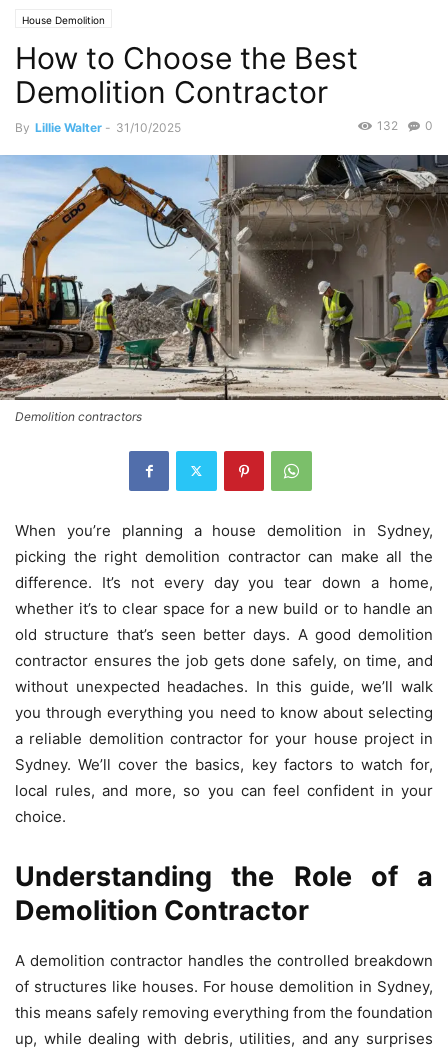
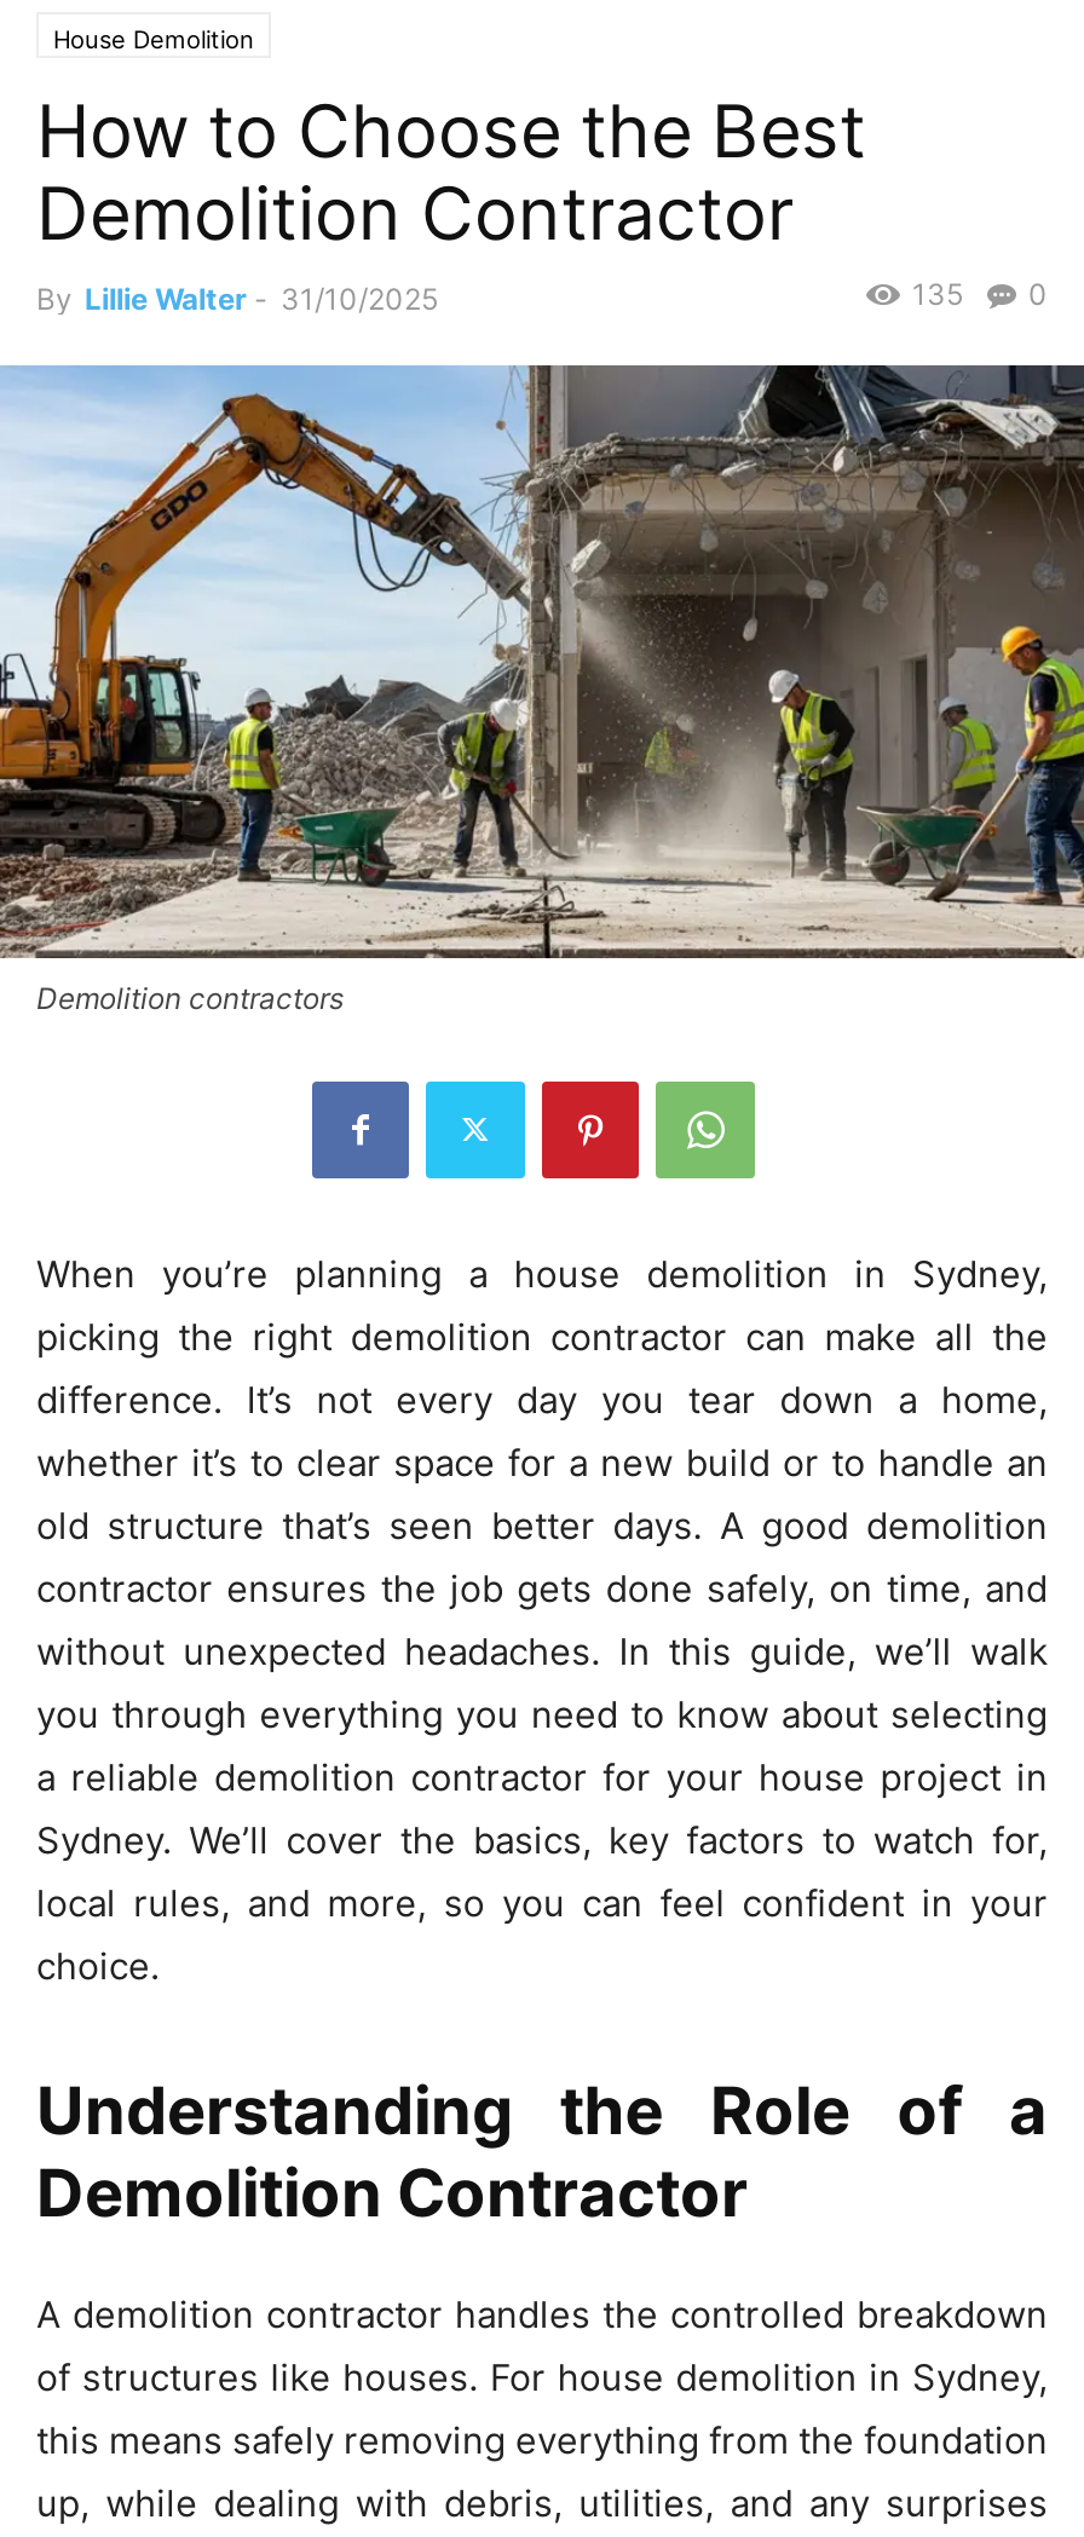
[377,118,433,133] 132 0 -> [912,276,1048,312] 135 0

